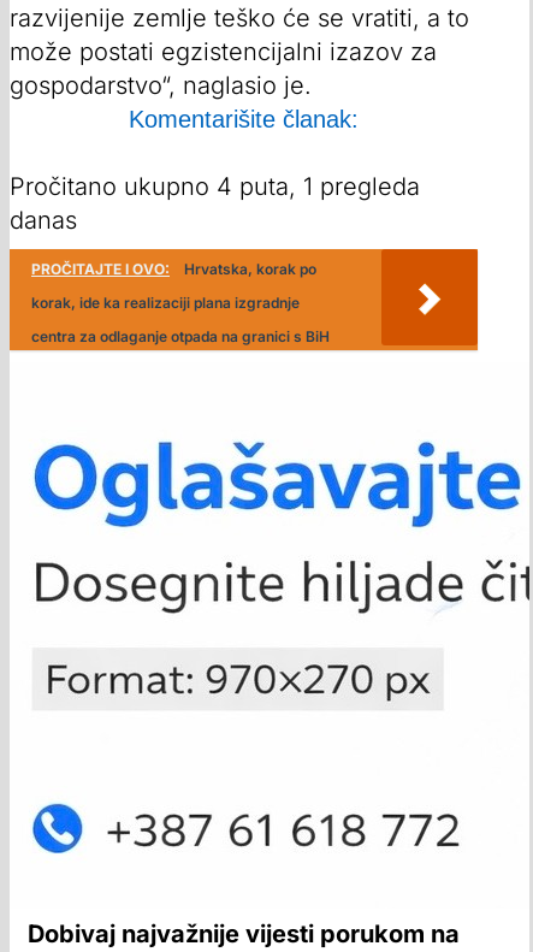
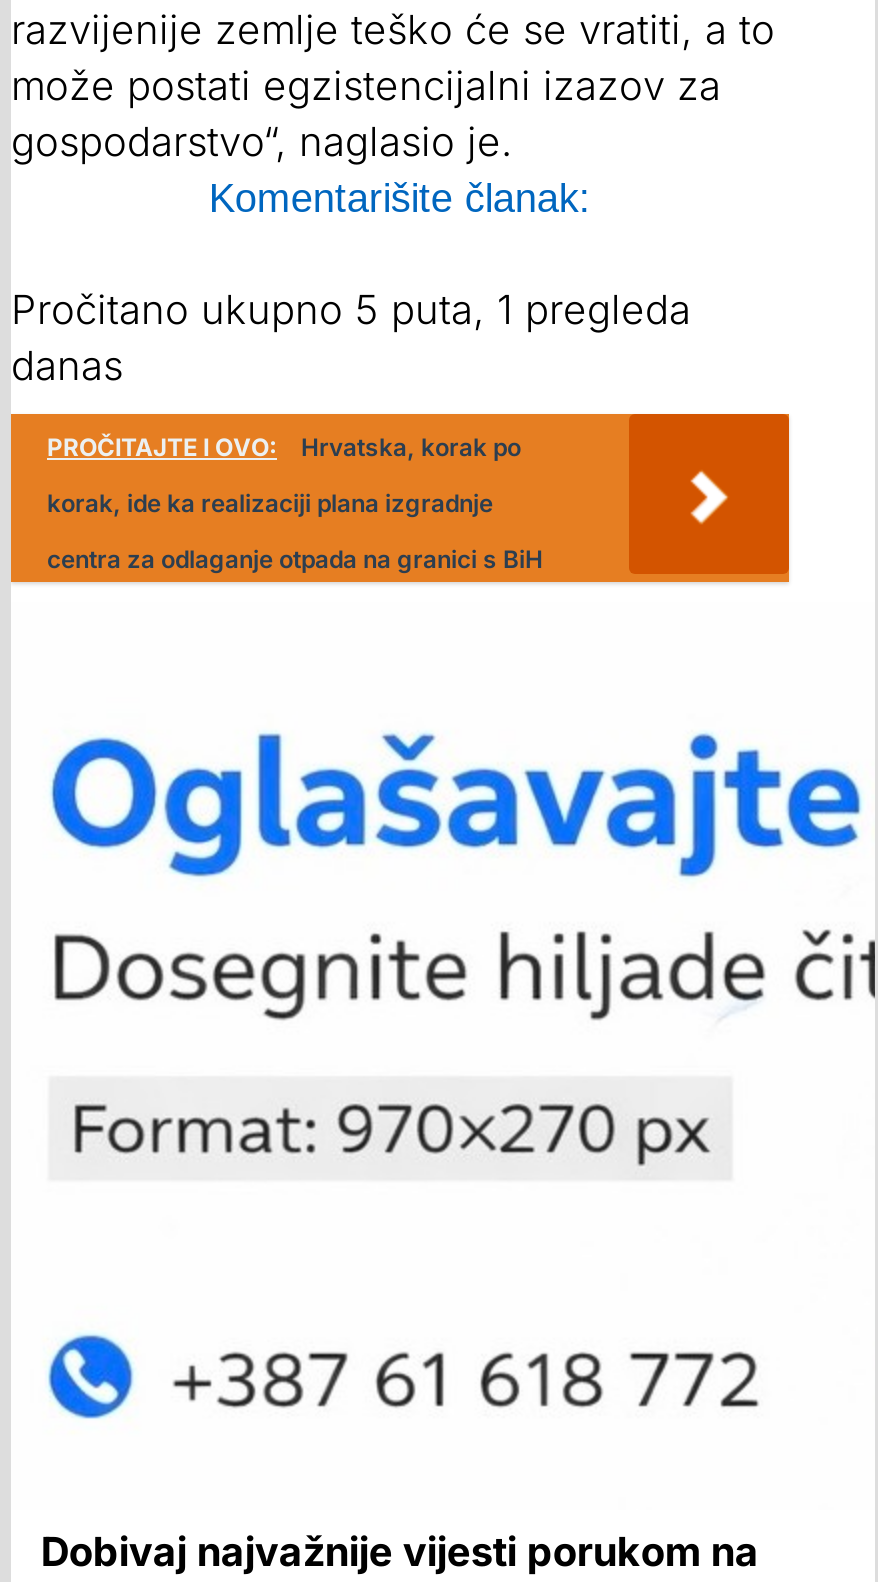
[10,172,420,201] Pročitano ukupno 4 puta, 1 pregleda -> [11,286,691,334] Pročitano ukupno 5 puta, 1 pregleda

